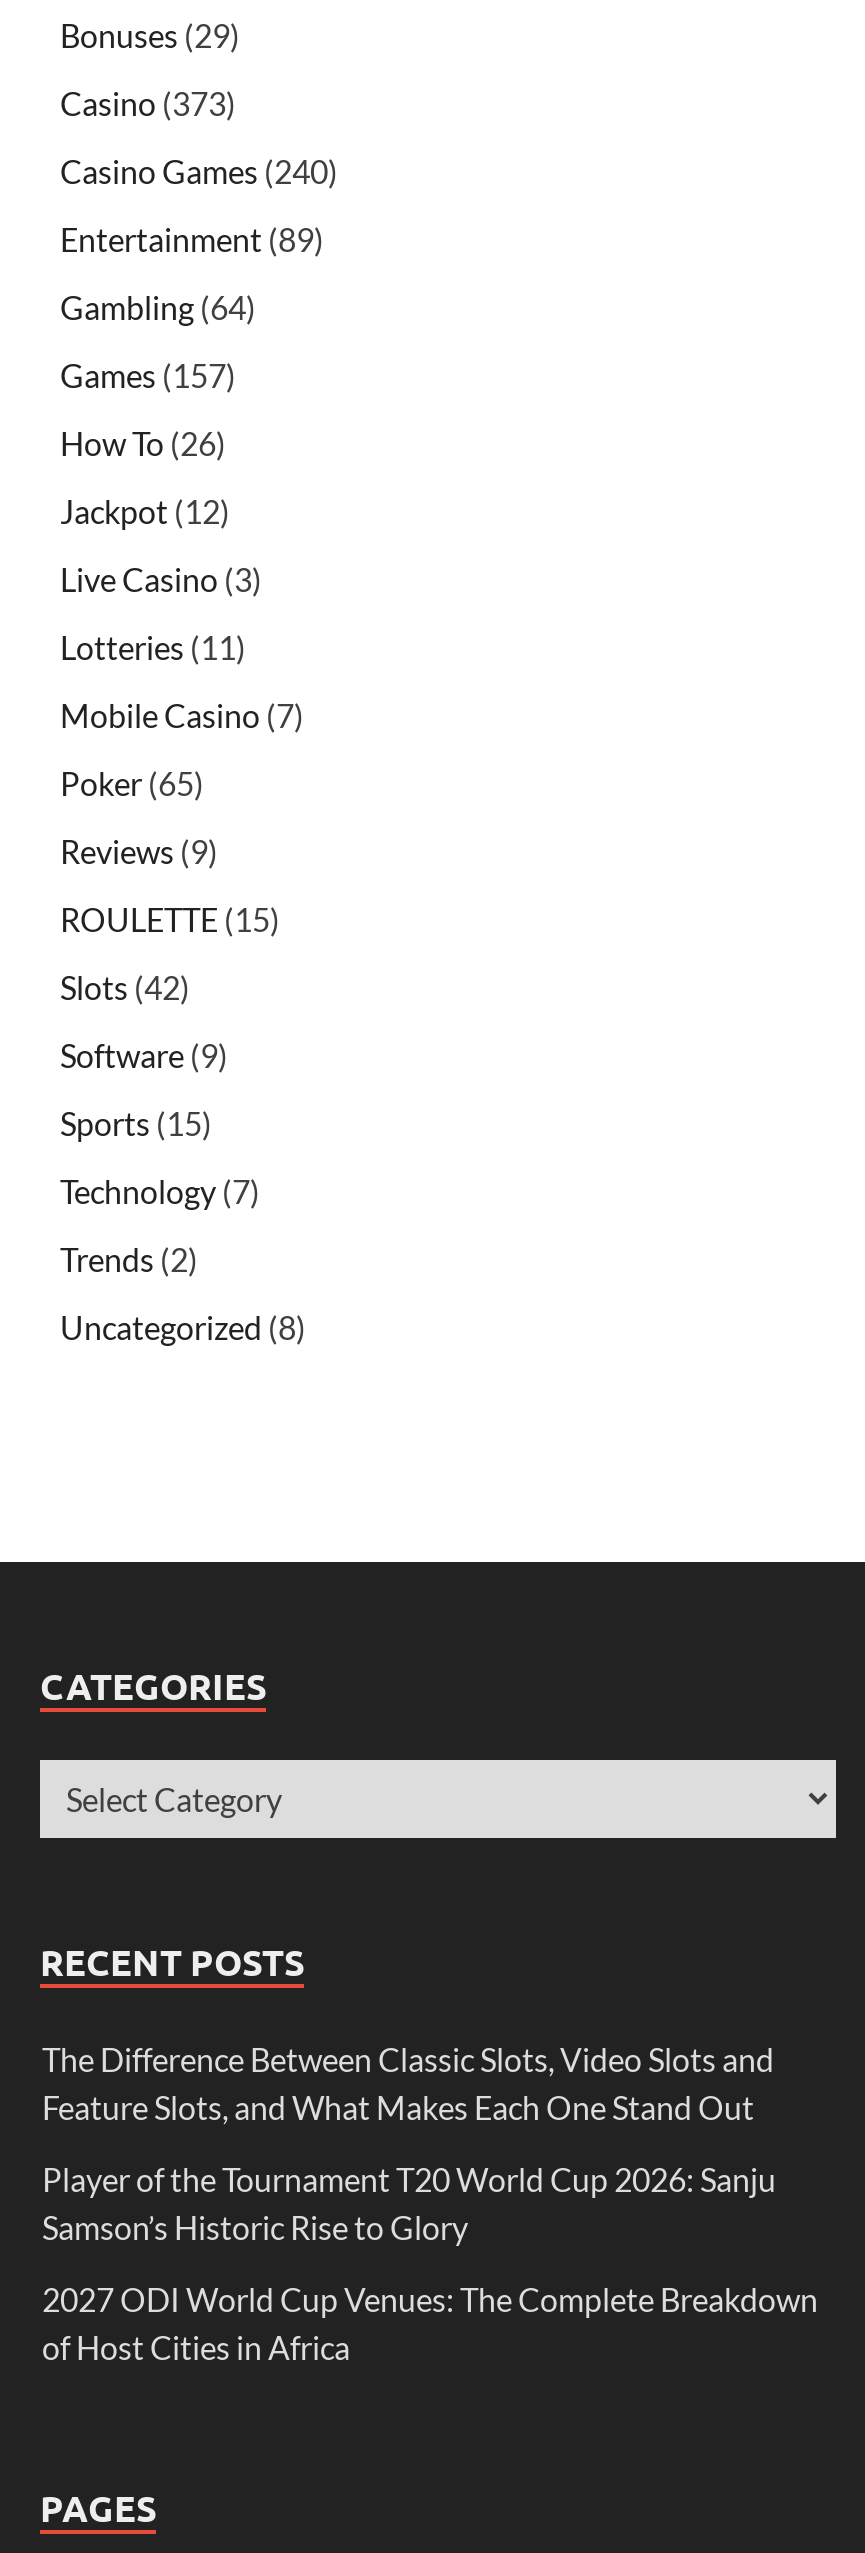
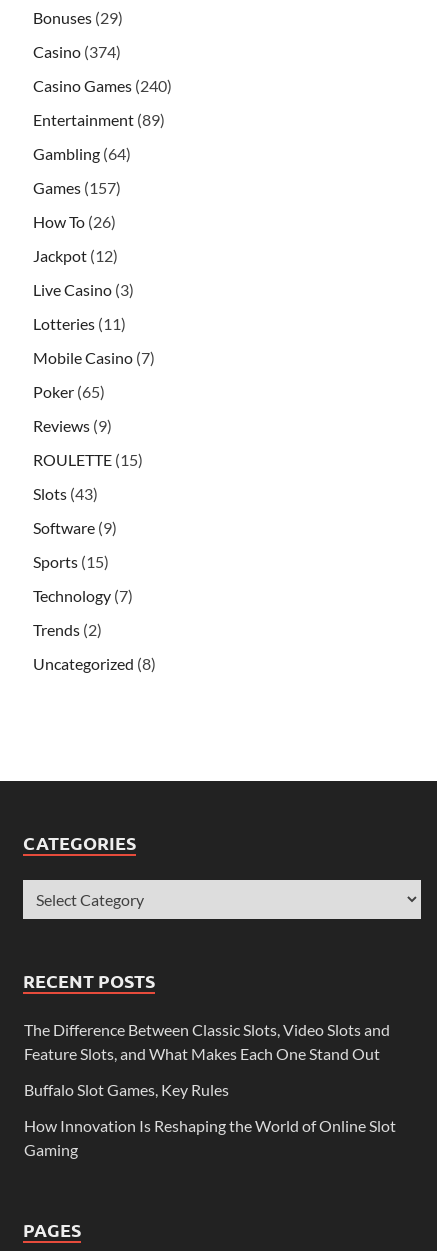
[60,83,236,121] Casino (373) -> [33,42,121,61] Casino (374)
[60,967,190,1005] Slots (42) -> [33,484,98,503] Slots (43)
[42,2159,776,2245] Player of the Tournament T20 World Cup 2026: Sanju | Samson’s Historic Rise to Glory -> [24,1080,229,1099] Buffalo Slot Games, Key Rules
[42,2279,818,2365] 2027 ODI World Cup Venues: The Complete Breakdown | of Host Cities in Africa -> [24,1116,396,1159] How Innovation Is Reshaping the World of Online Slot | Gaming

